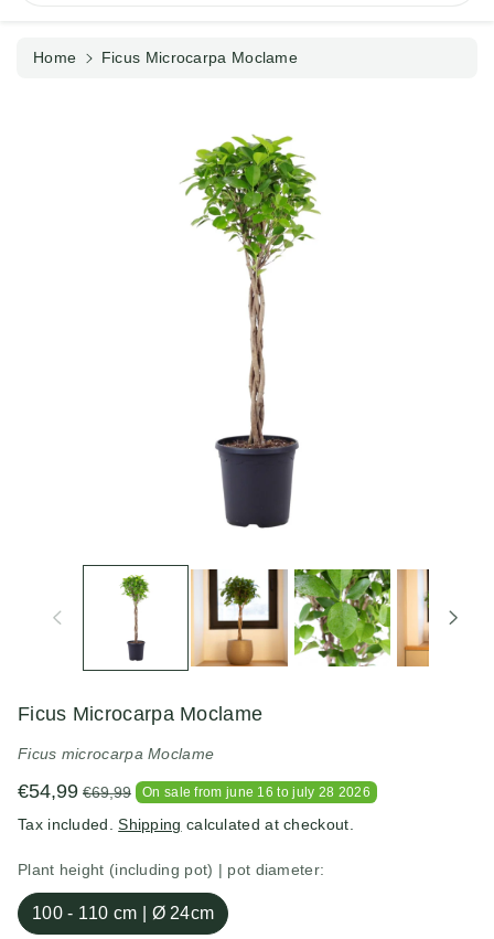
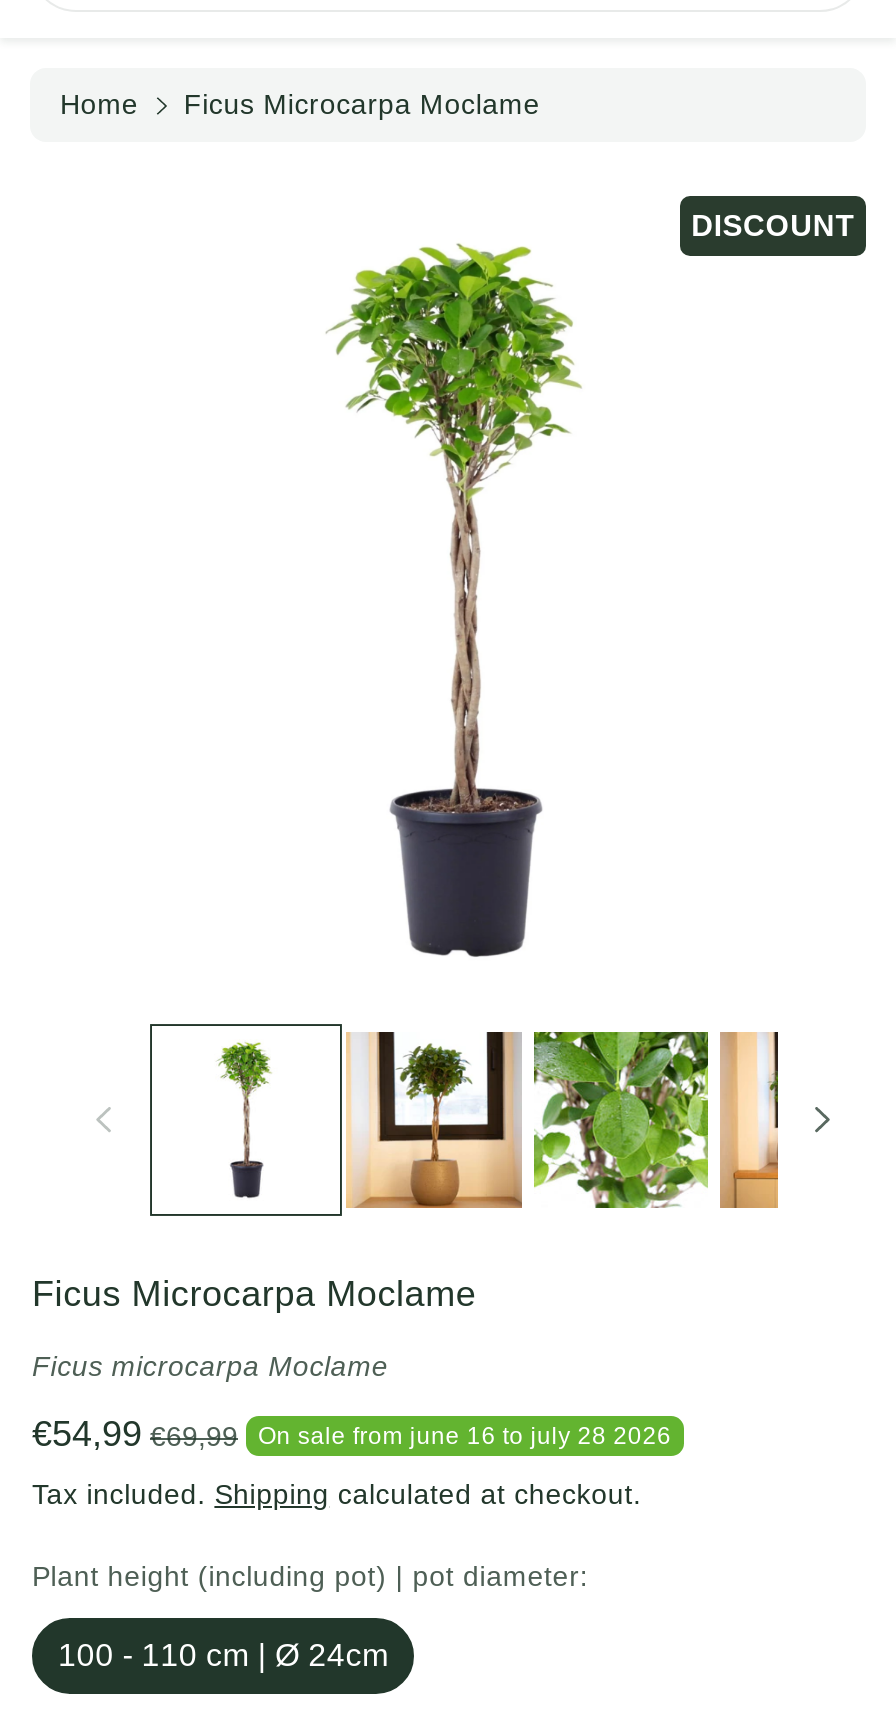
none -> [691,208,854,242] DISCOUNT

